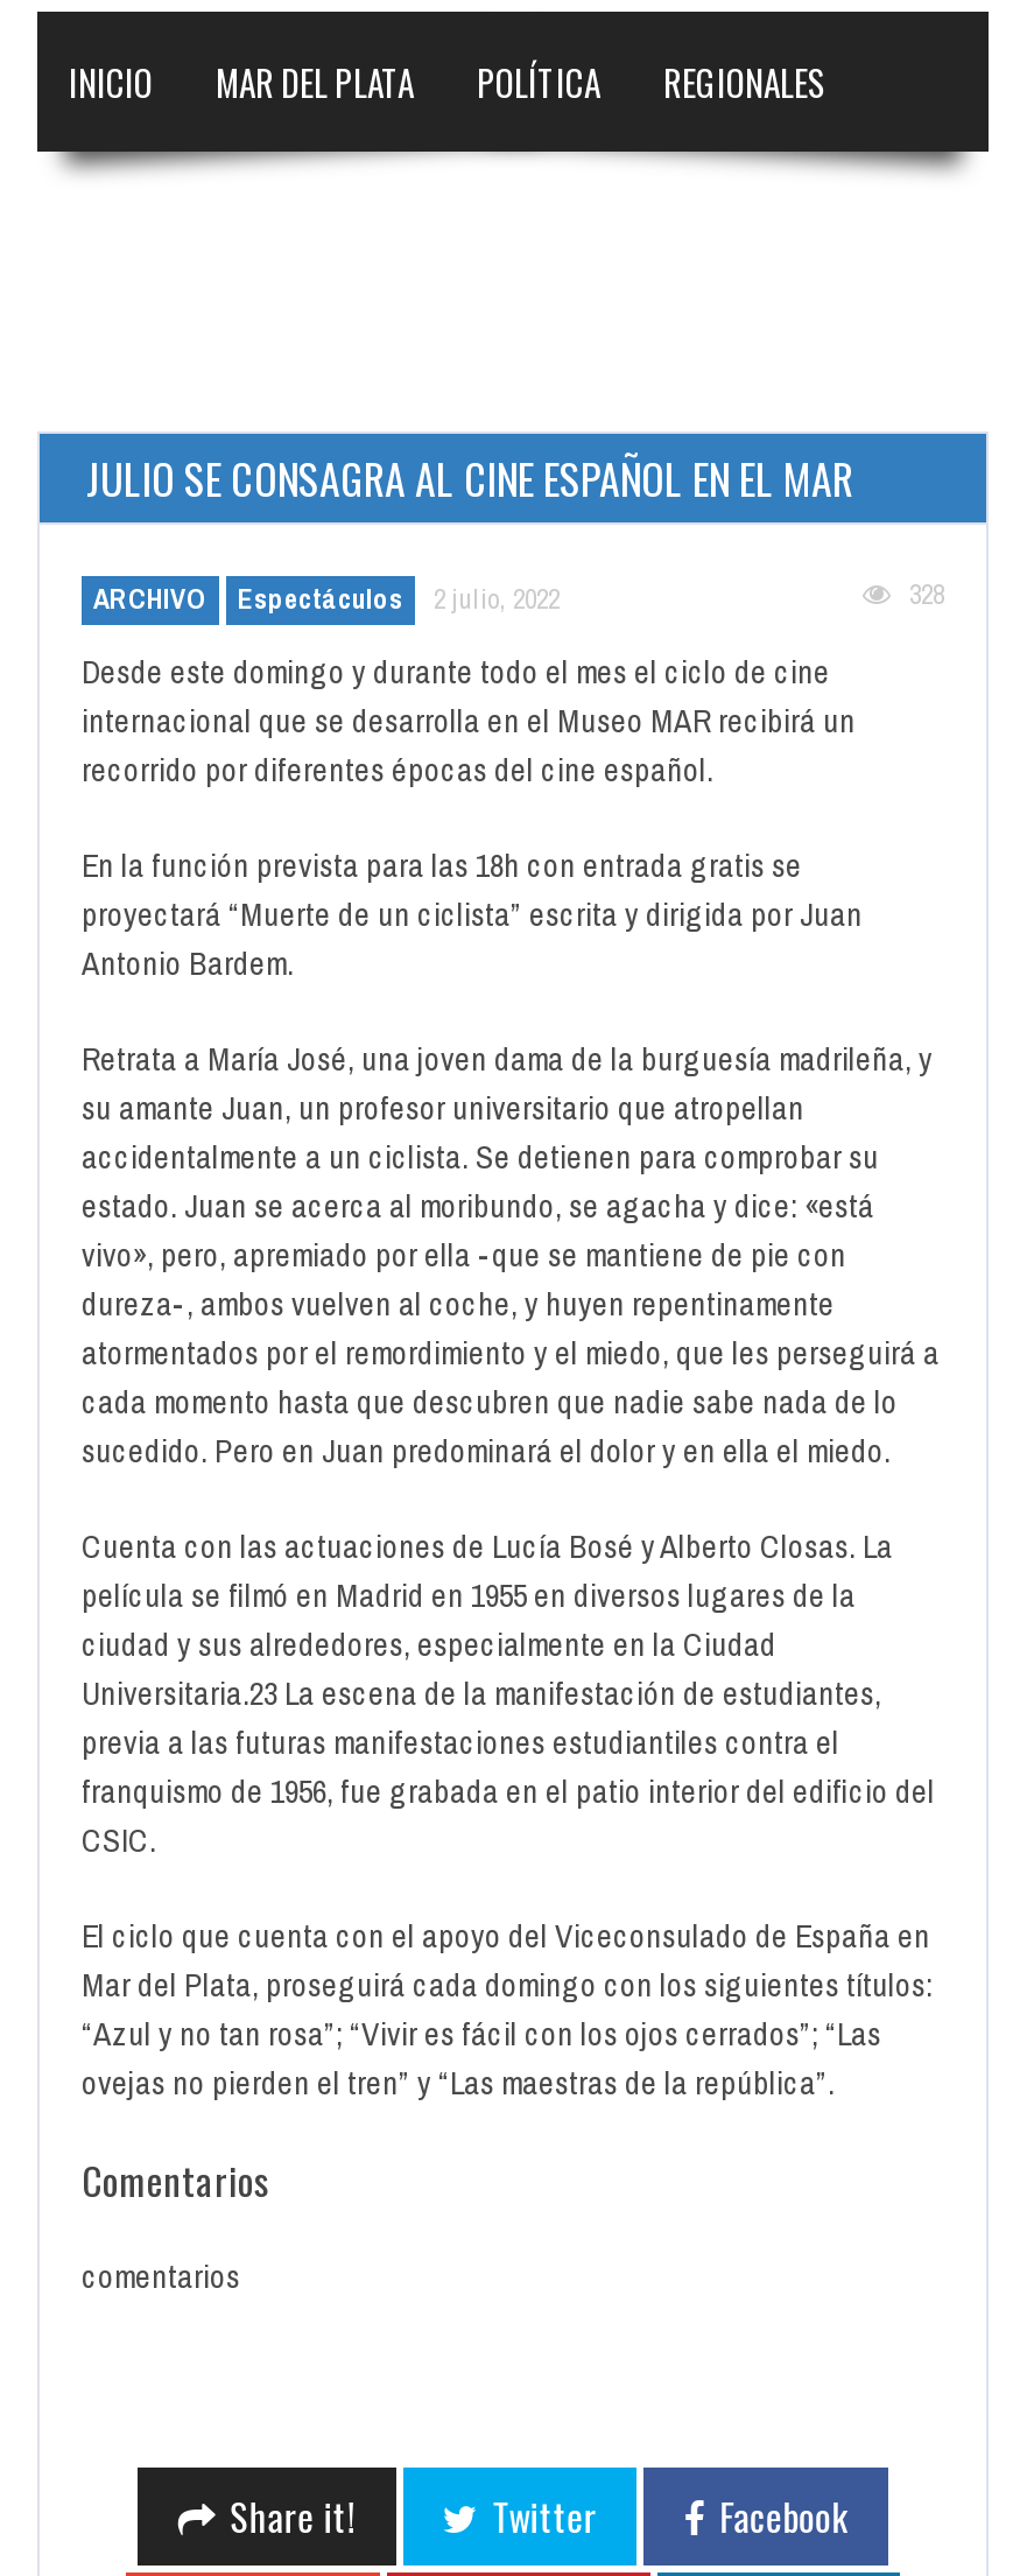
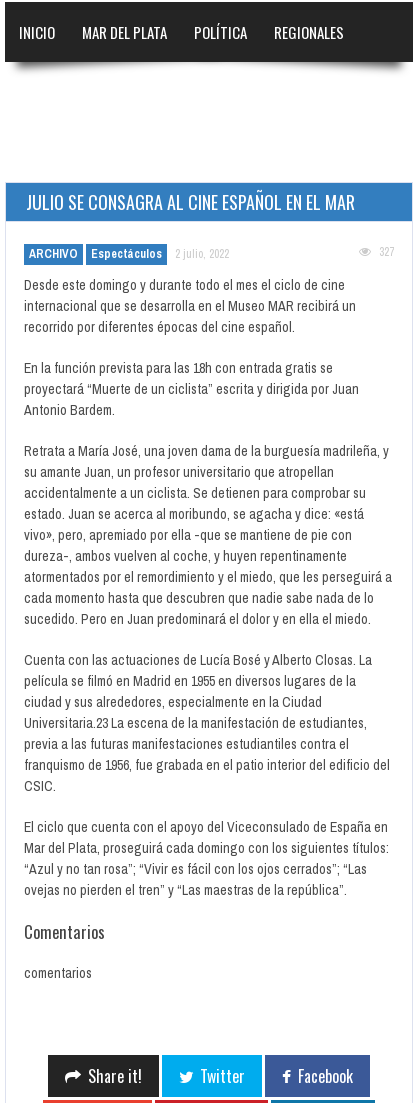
[902,576,944,613] 328 -> [376,244,394,260] 327

